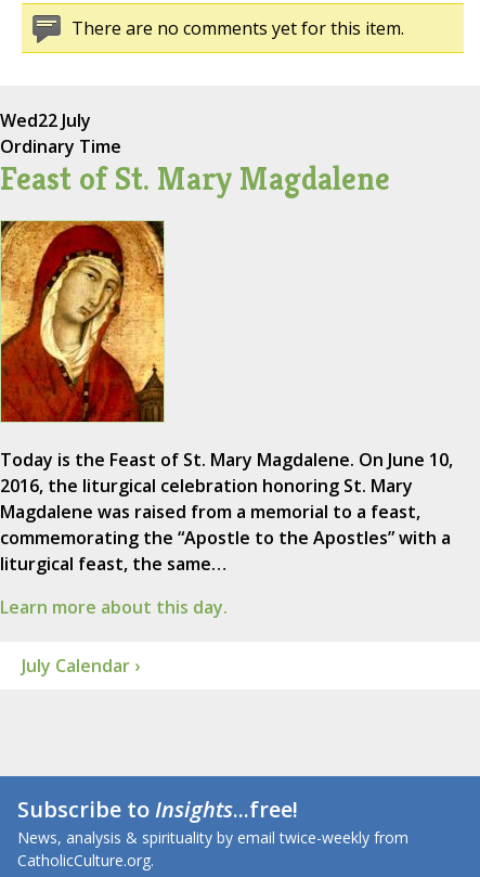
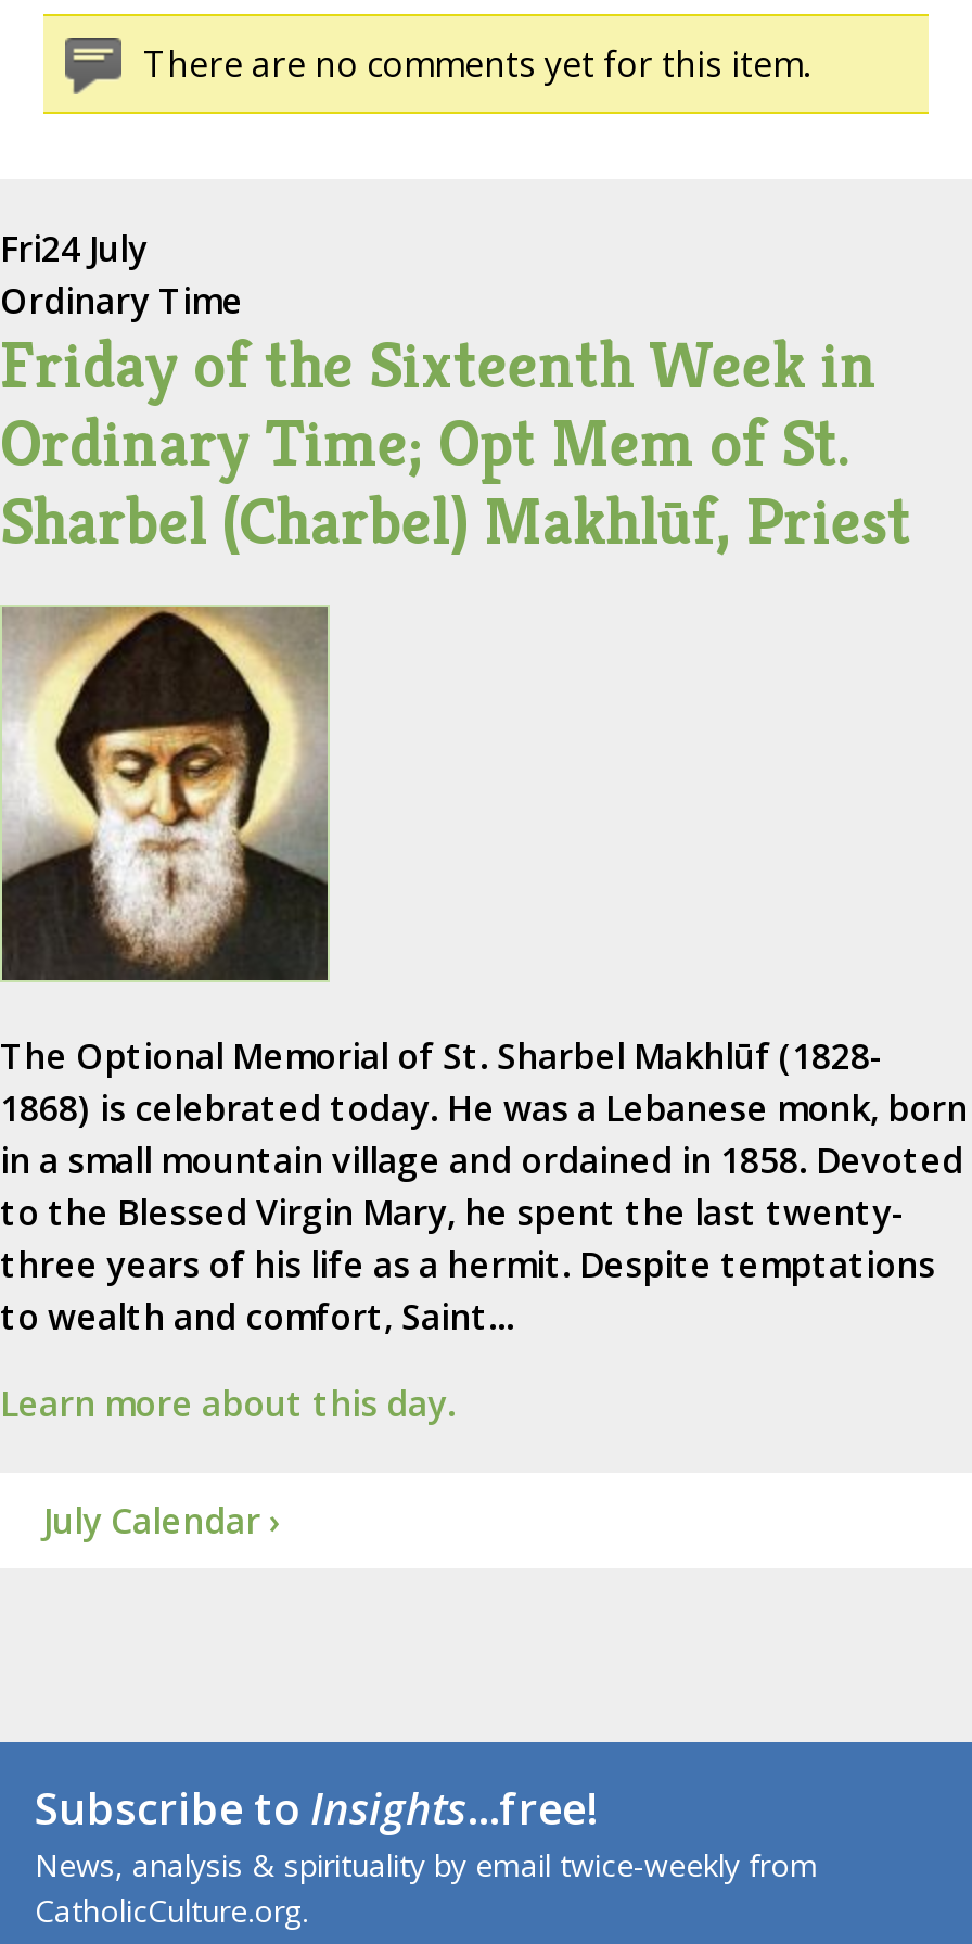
[0,109,91,132] Wed22 July -> [0,225,148,273] Fri24 July
[0,158,390,200] Feast of St. Mary Magdalene -> [0,325,911,564] Friday of the Sixteenth Week in | Ordinary Time; Opt Mem of St. | Sharbel (Charbel) Makhlūf, Priest
[3,286,165,414] [image] -> [7,605,330,889] [image]
[0,448,453,576] Today is the Feast of St. Mary Magdalene. On June 10, | 2016, the liturgical celebration honoring St. Mary | Magdalene was raised from a memorial to a feast, | commemorating the “Apostle to the Apostles” with a | liturgical feast, the same… -> [0,1033,968,1341] The Optional Memorial of St. Sharbel Makhlūf (1828- | 1868) is celebrated today. He was a Lebanese monk, born | in a small mountain village and ordained in 1858. Devoted | to the Blessed Virgin Mary, he spent the last twenty- | three years of his life as a hermit. Despite temptations | to wealth and comfort, Saint…

